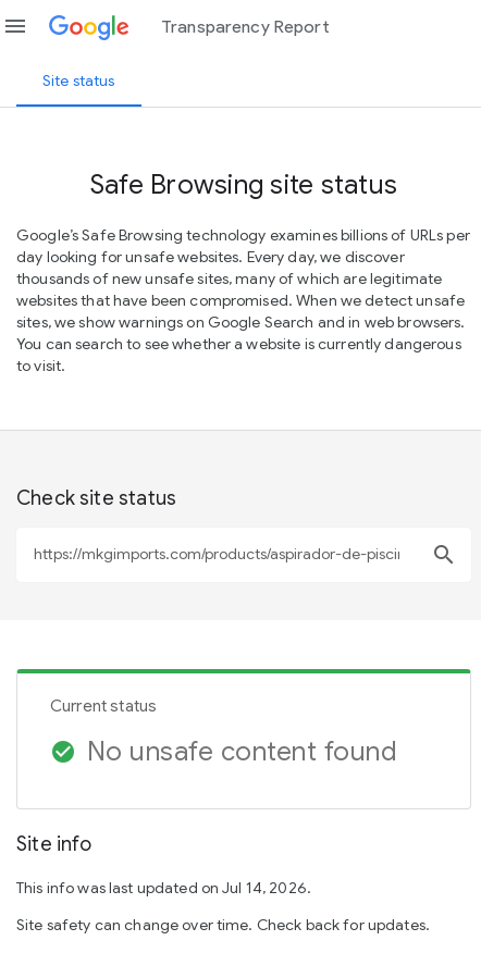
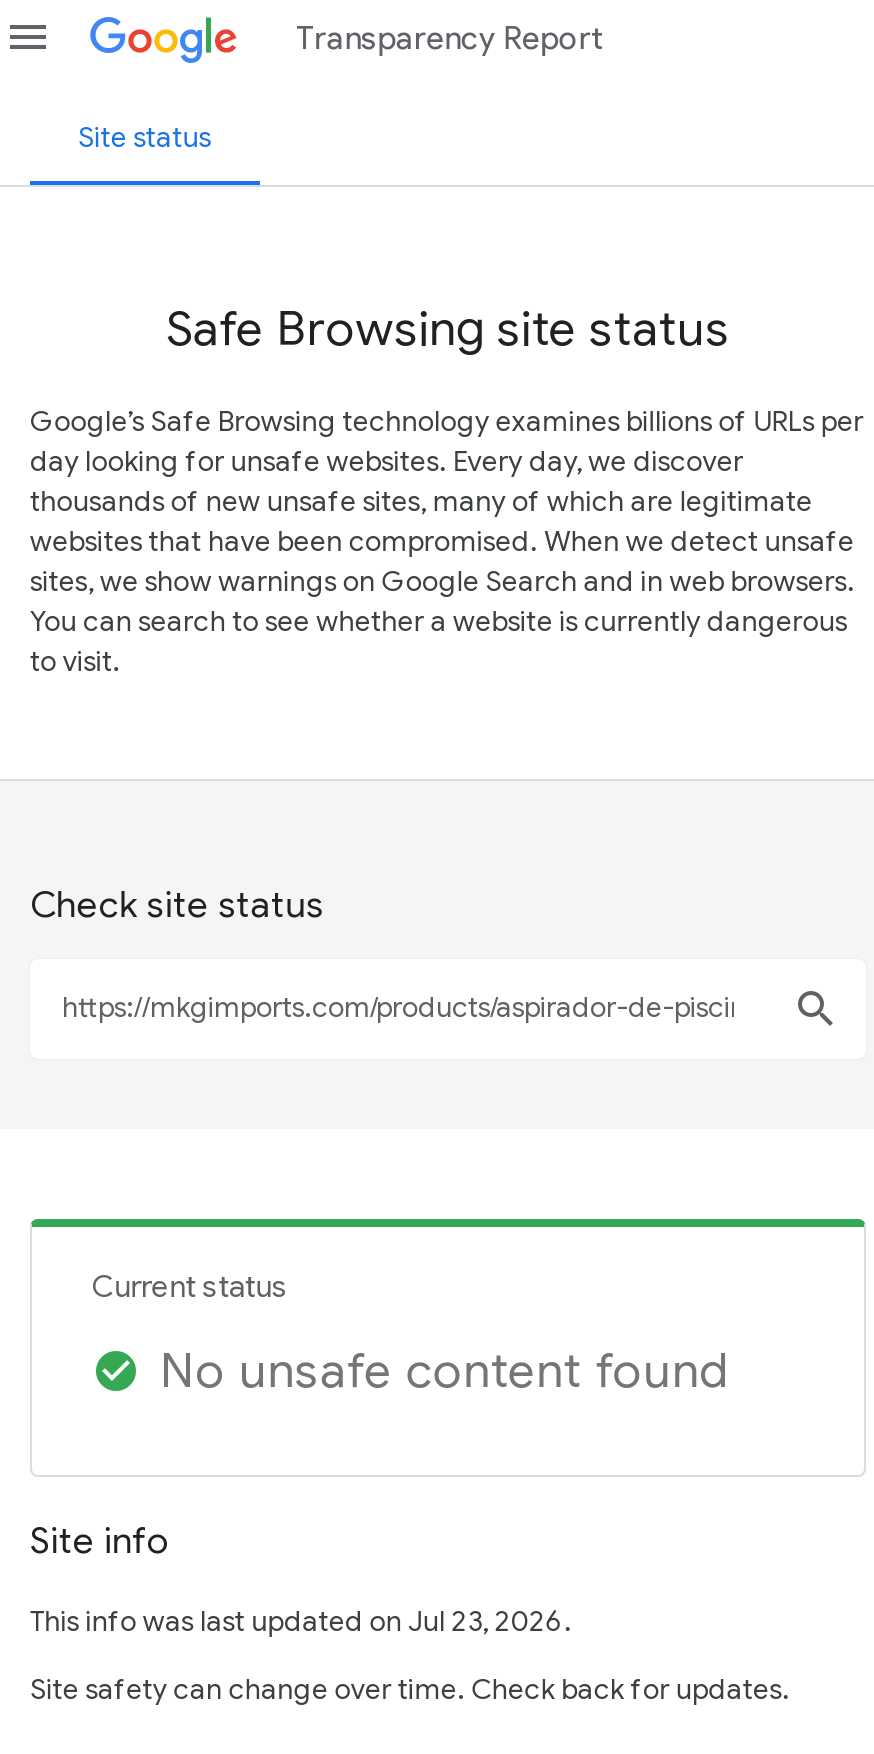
[16,878,311,897] This info was last updated on Jul 14, 2026. -> [30,1603,572,1639] This info was last updated on Jul 23, 2026.

